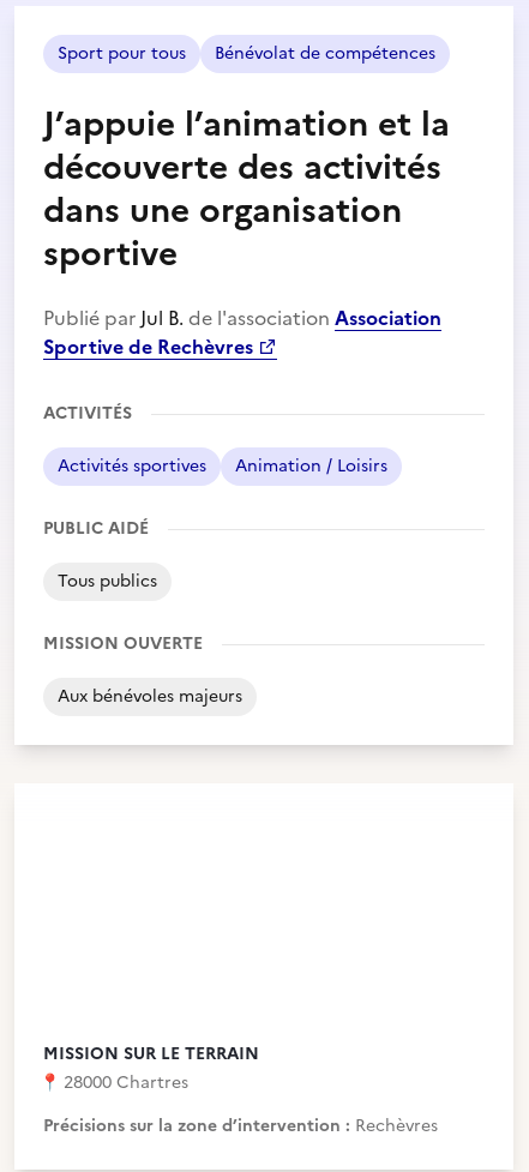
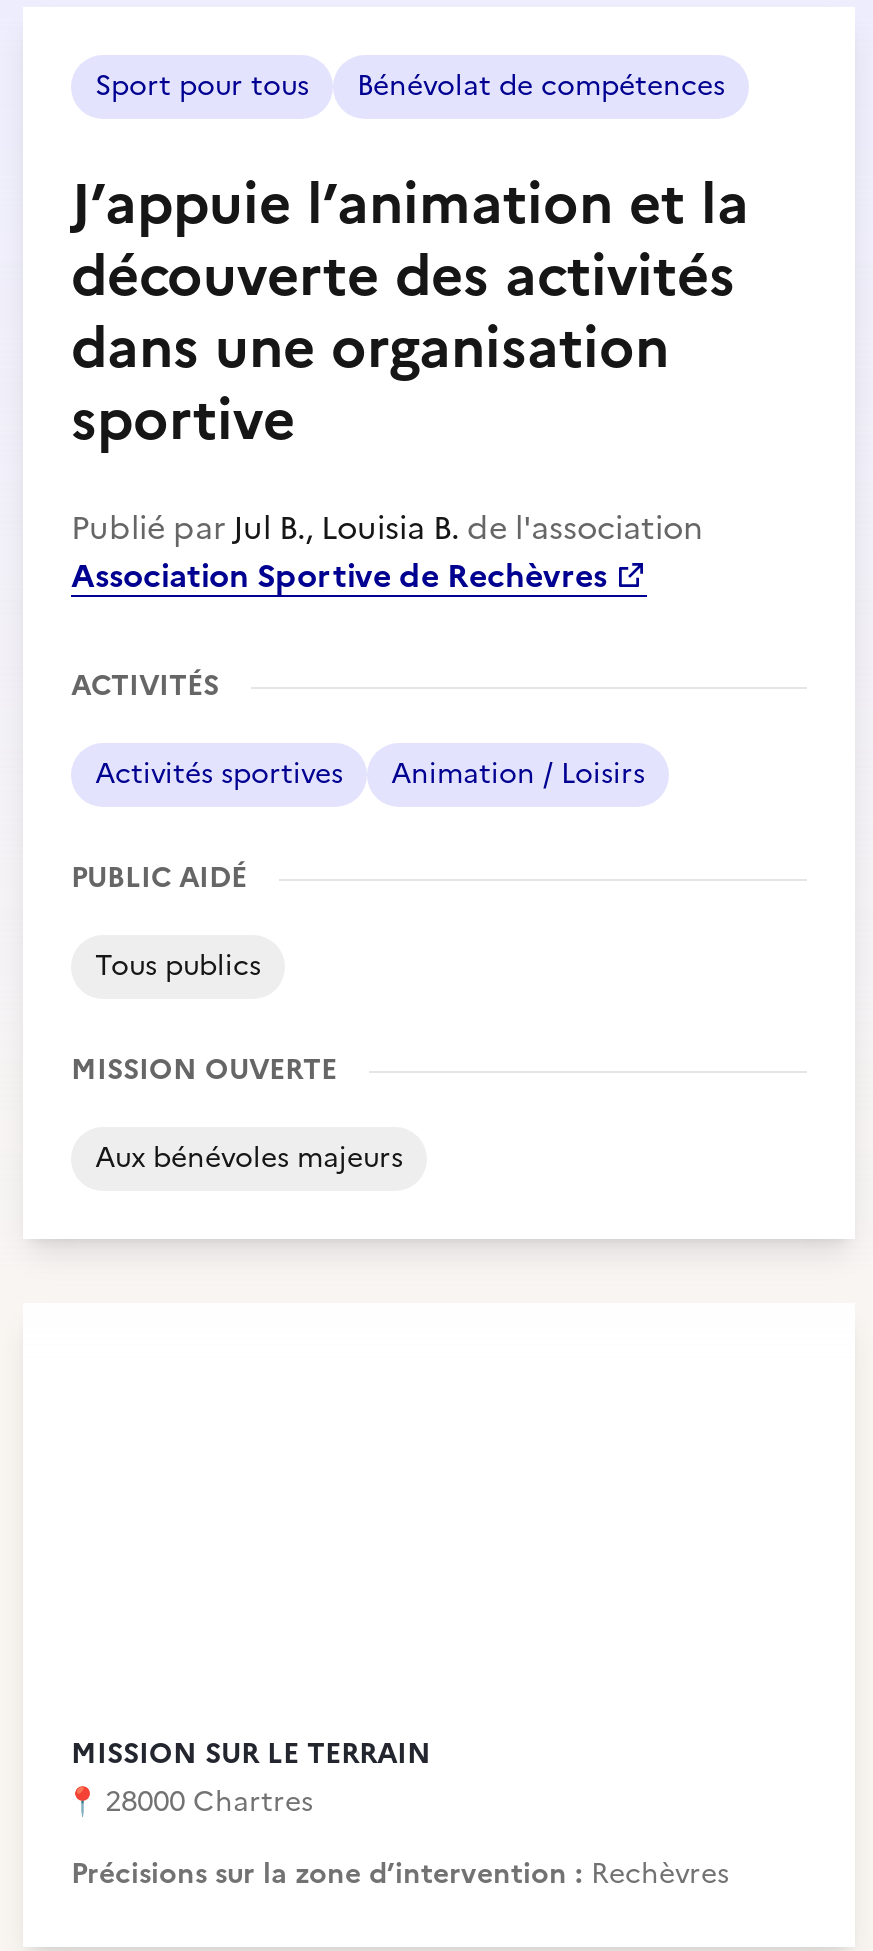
[43,303,441,361] Publié par Jul B. de l'association Association | Sportive de Rechèvres -> [71,503,703,599] Publié par Jul B., Louisia B. de l'association | Association Sportive de Rechèvres

